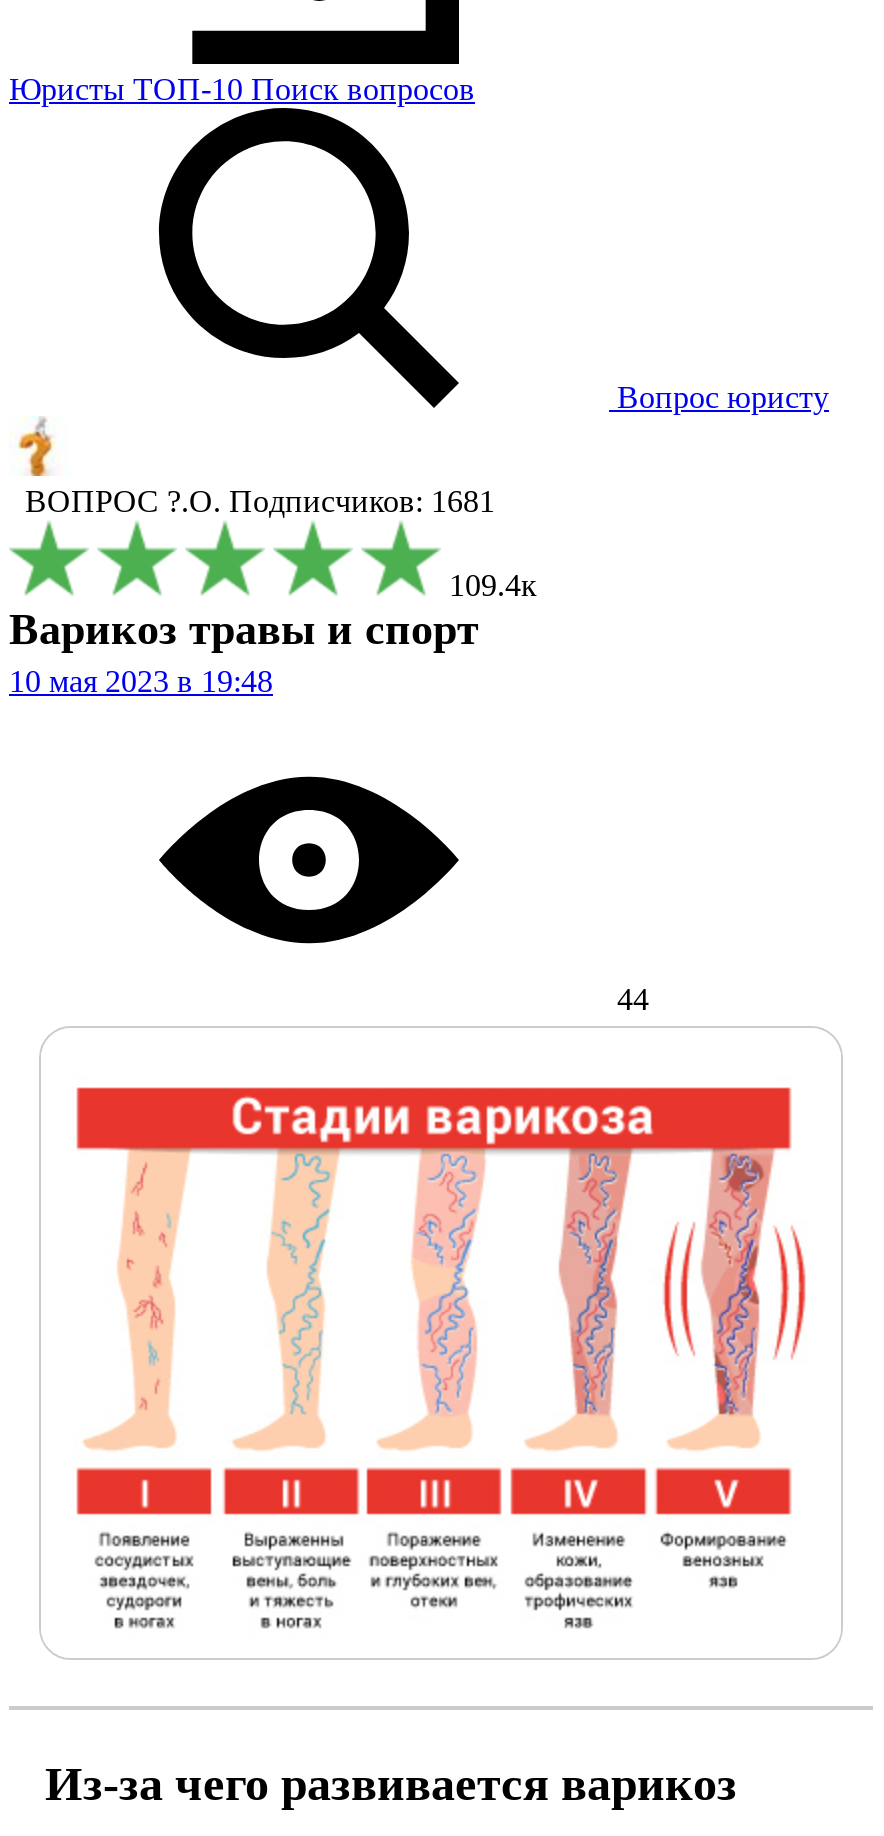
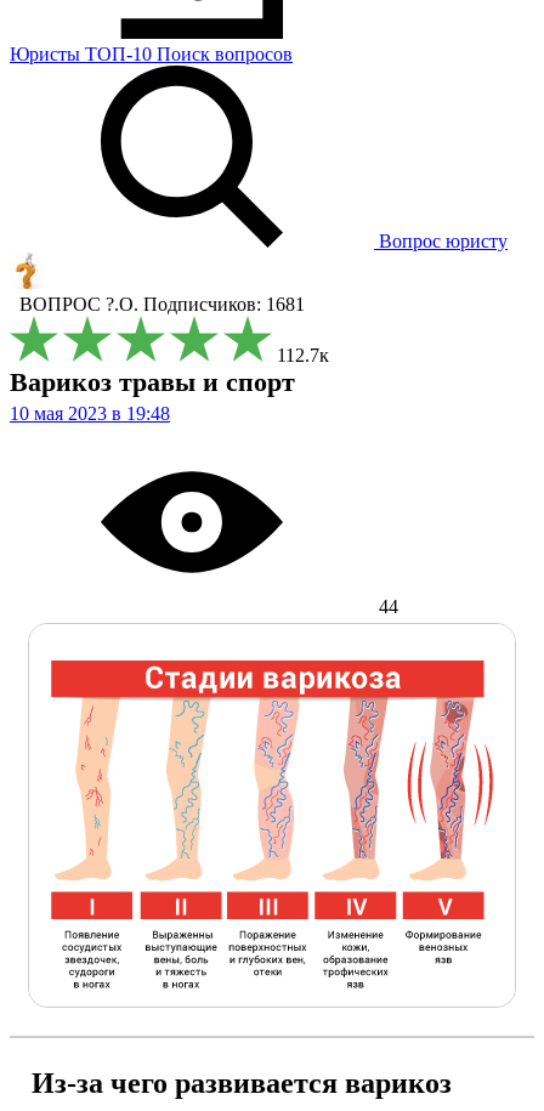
[449,568,537,602] 109.4к -> [277,345,329,365] 112.7к

